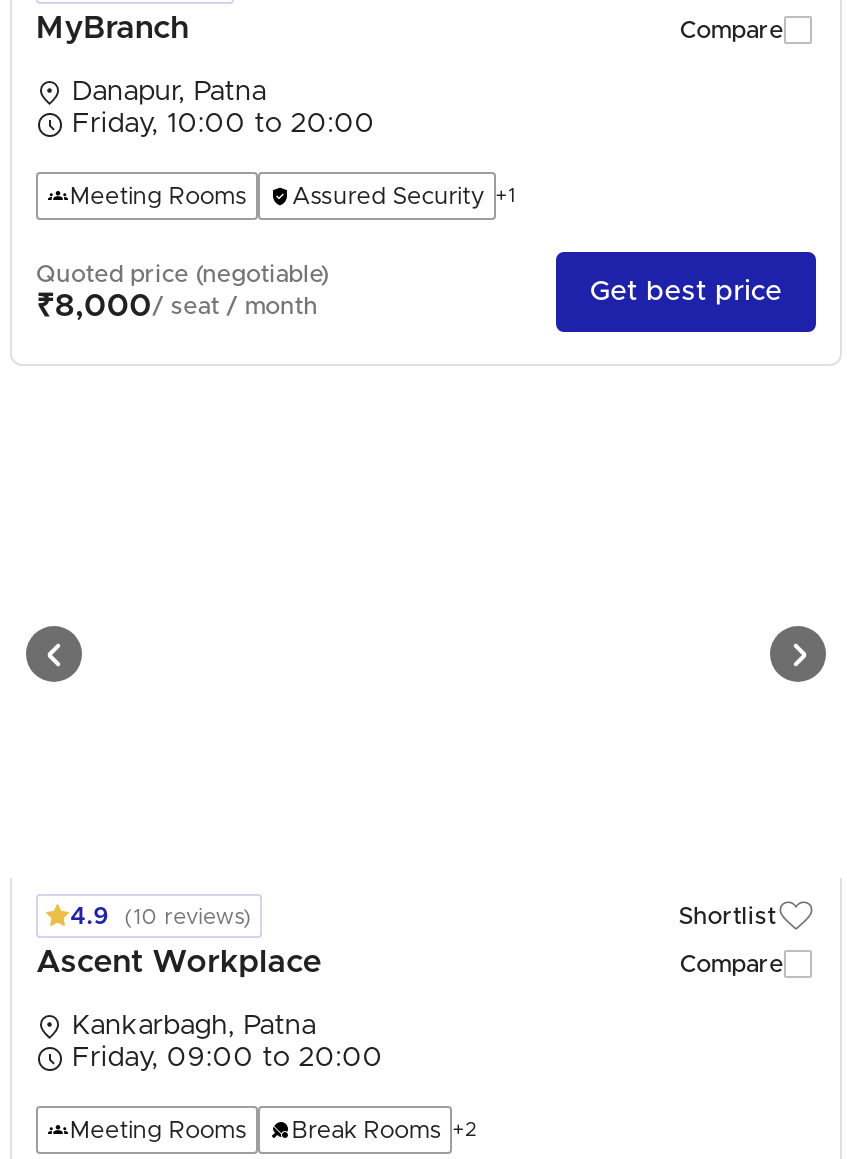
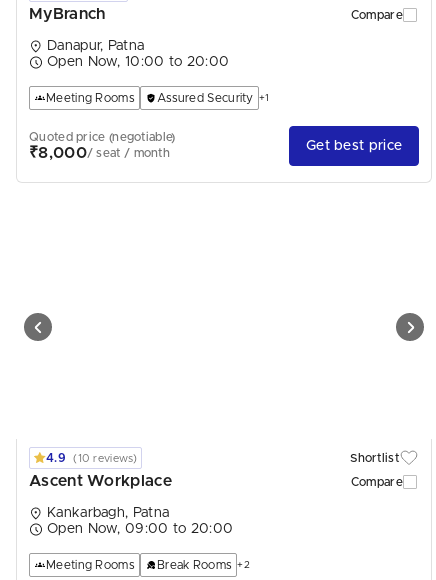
[72,110,375,138] Friday, 10:00 to 20:00 -> [47,55,229,69] Open Now, 10:00 to 20:00
[72,1044,383,1072] Friday, 09:00 to 20:00 -> [47,522,233,536] Open Now, 09:00 to 20:00

